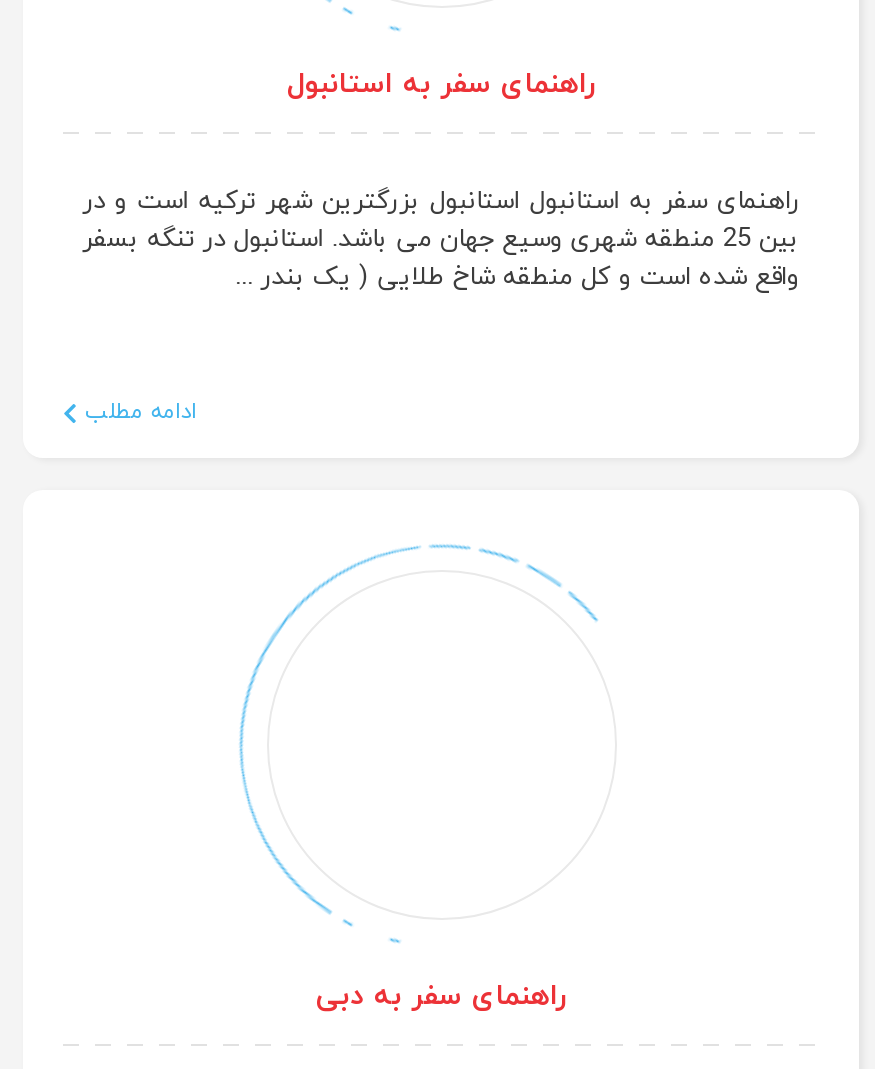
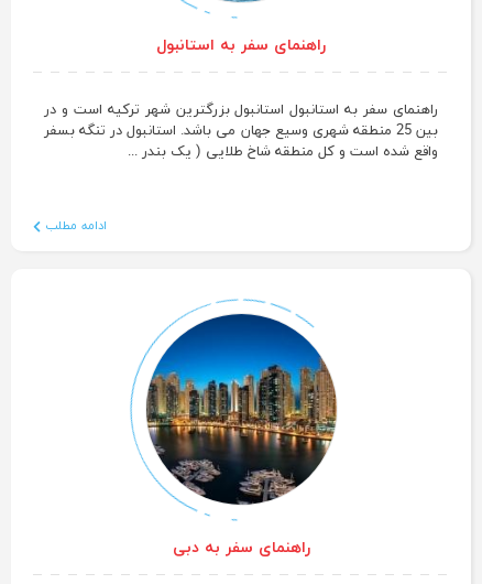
none -> [145,299,338,521] [image]

